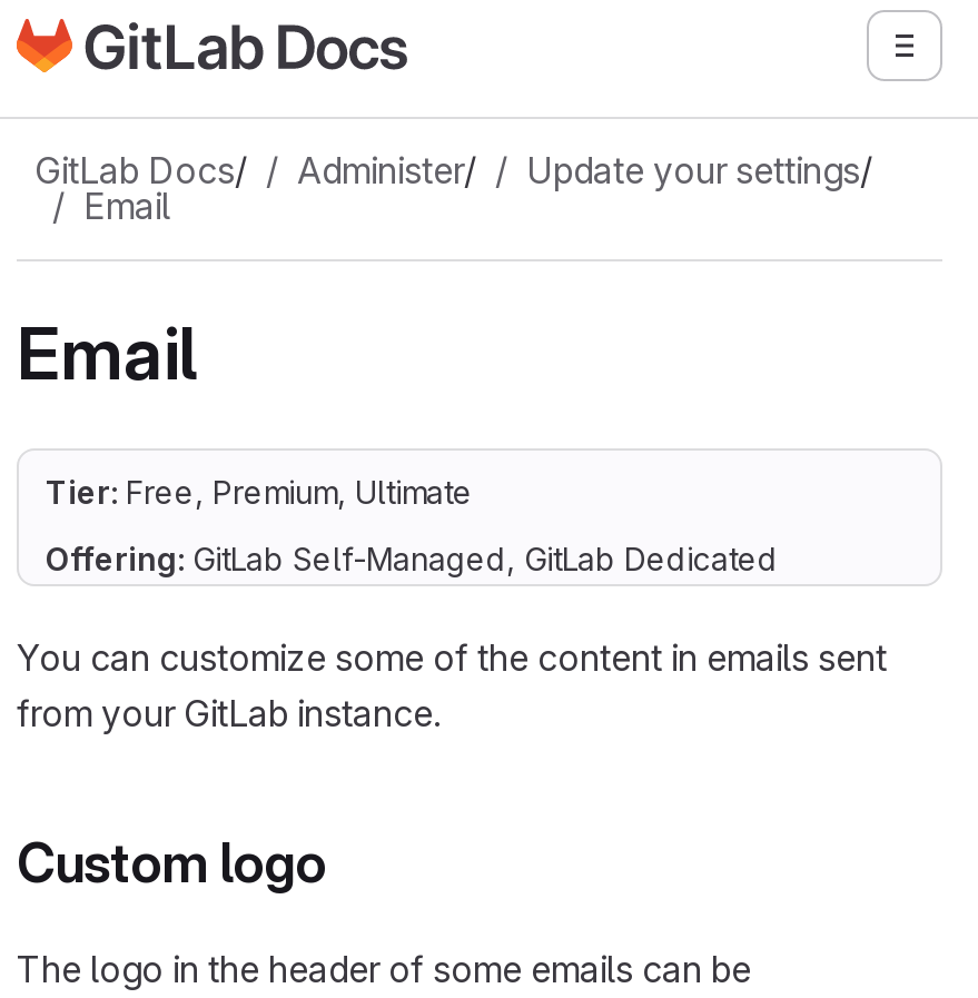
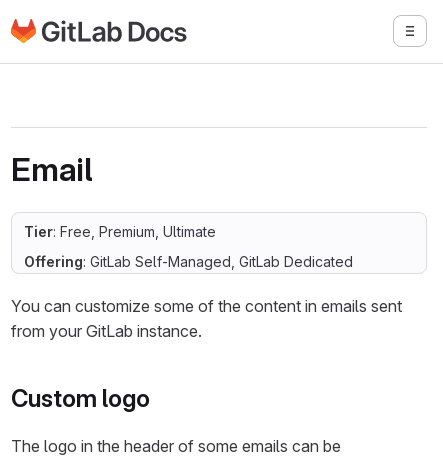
[34,148,873,228] GitLab Docs/ | Administer/ | Update your settings/ | Email -> none

